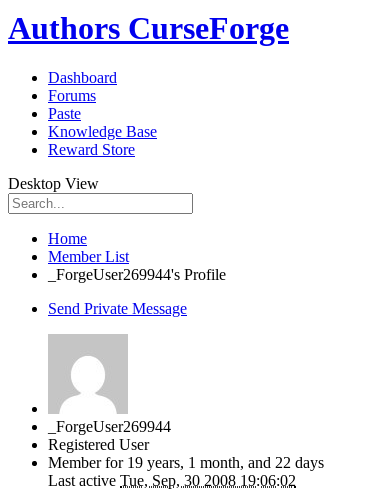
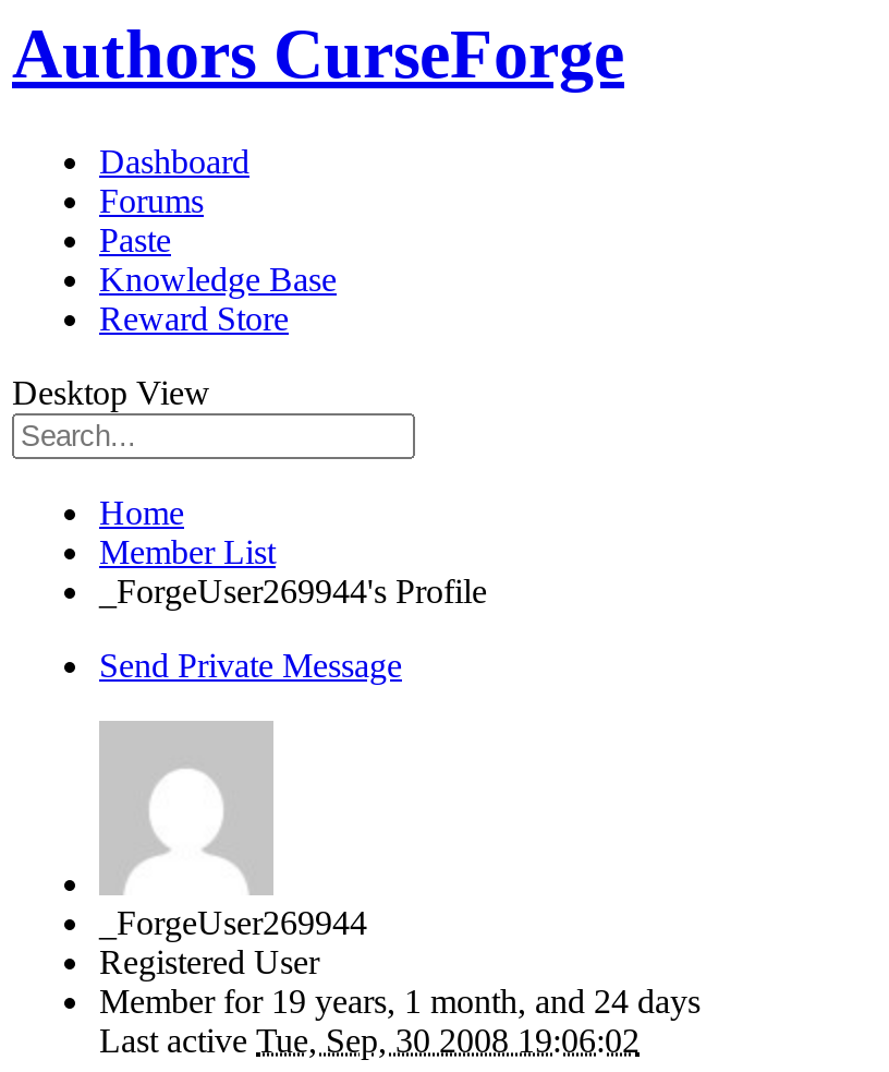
[48,454,324,471] Member for 19 years, 1 month, and 22 days -> [99,982,701,1019] Member for 19 years, 1 month, and 24 days

